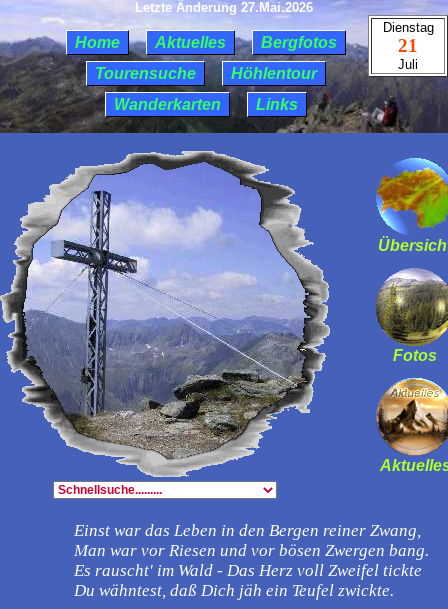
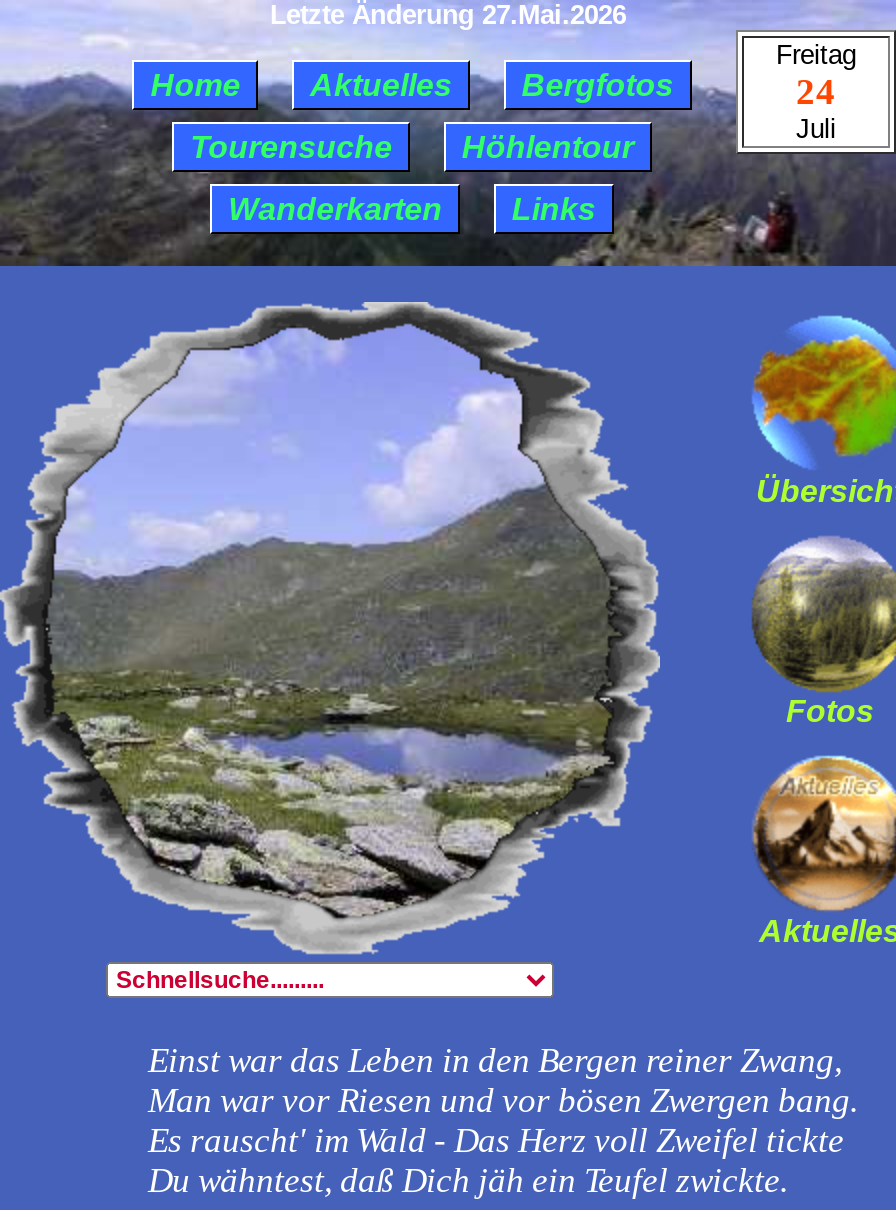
[382,20,433,56] Dienstag | 21 -> [776,40,856,112] Freitag | 24
[23,164,311,455] [image] -> [48,328,616,918] [image]

